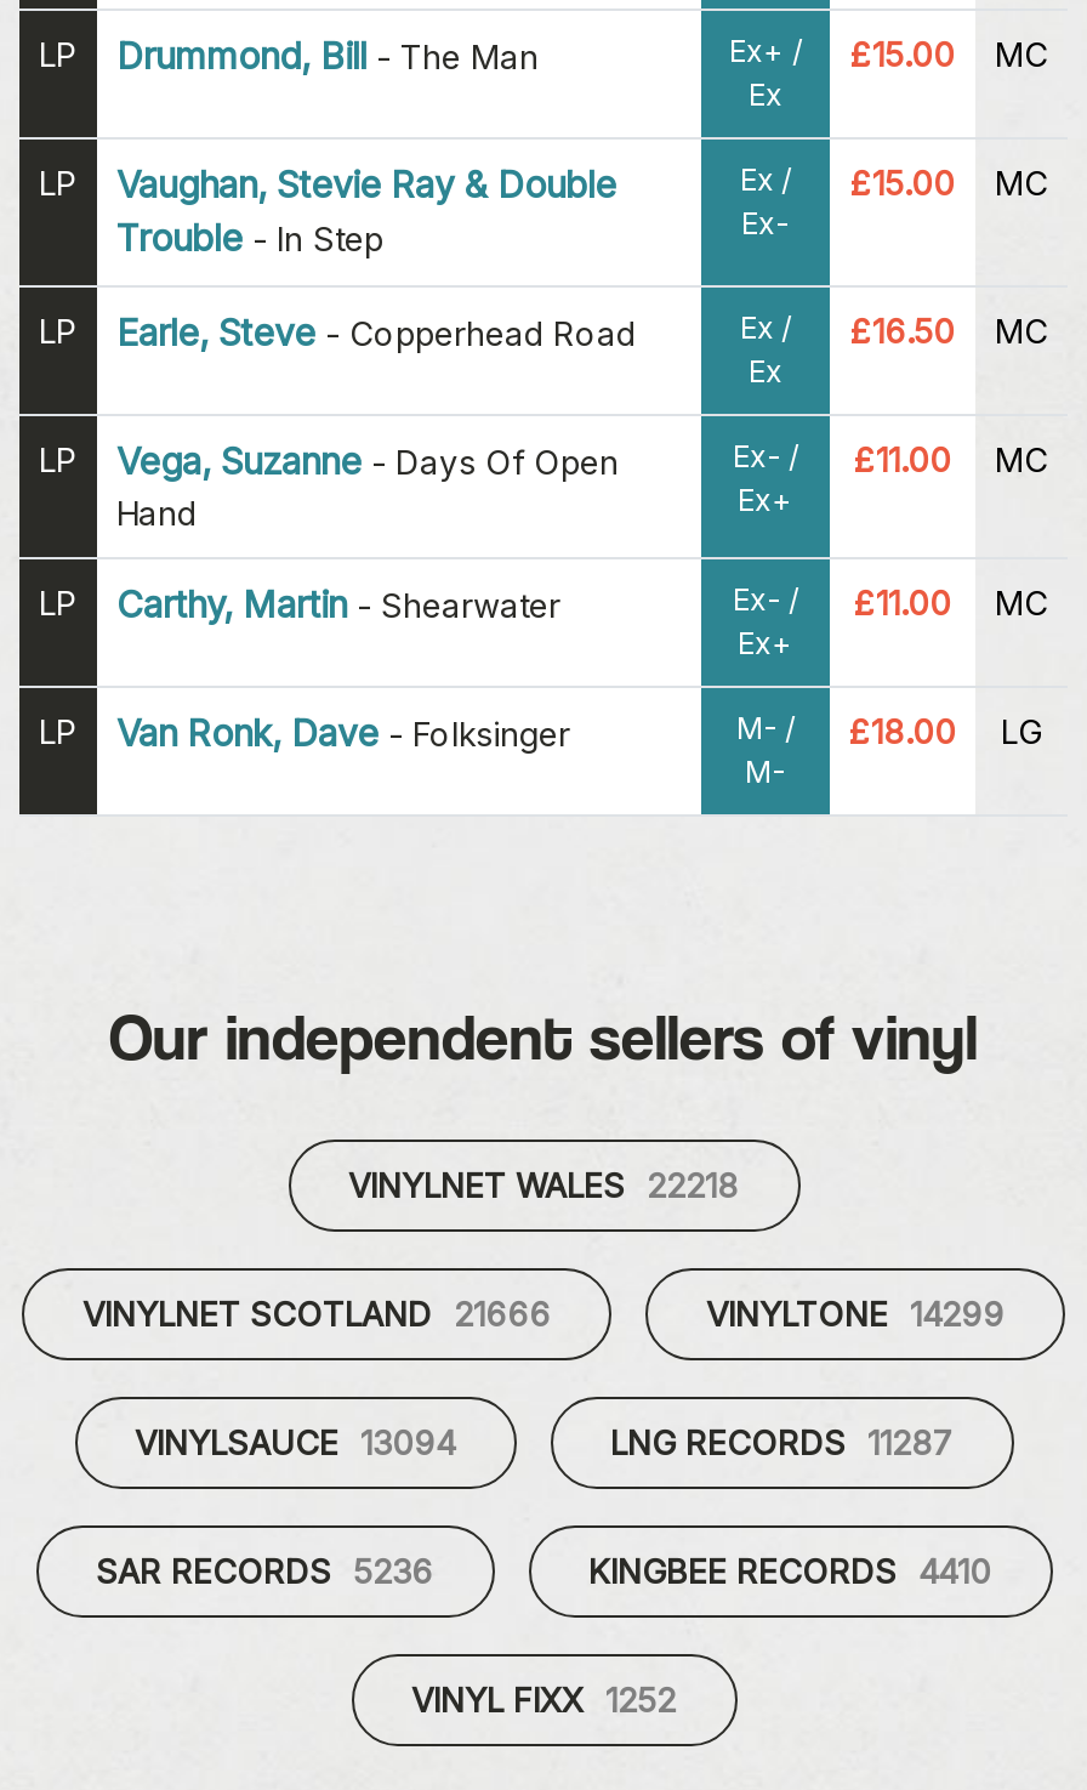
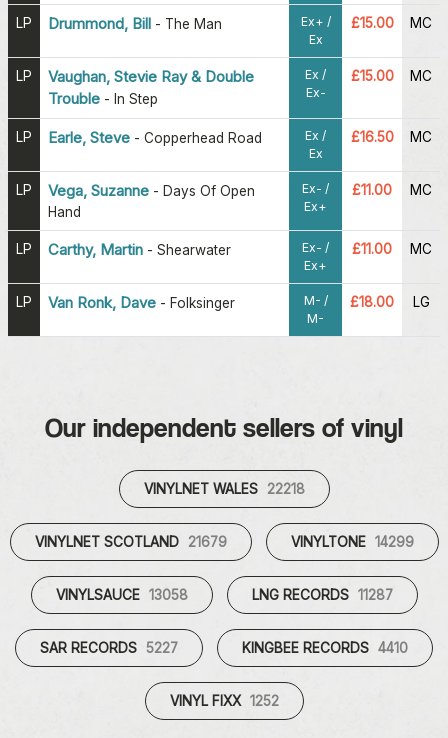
[82,1296,551,1335] VINYLNET SCOTLAND 21666 -> [34,534,226,550] VINYLNET SCOTLAND 21679
[135,1424,455,1463] VINYLSAUCE 13094 -> [55,587,187,603] VINYLSAUCE 13058
[96,1553,433,1592] SAR RECORDS 5236 -> [40,640,178,656] SAR RECORDS 5227

